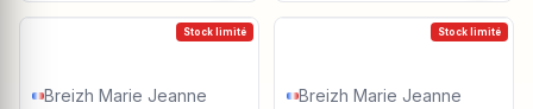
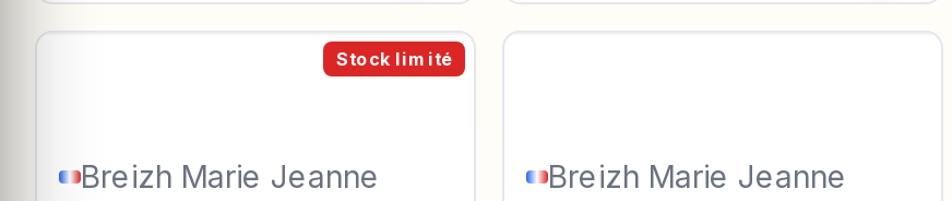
[438,26,501,38] Stock limité -> none

